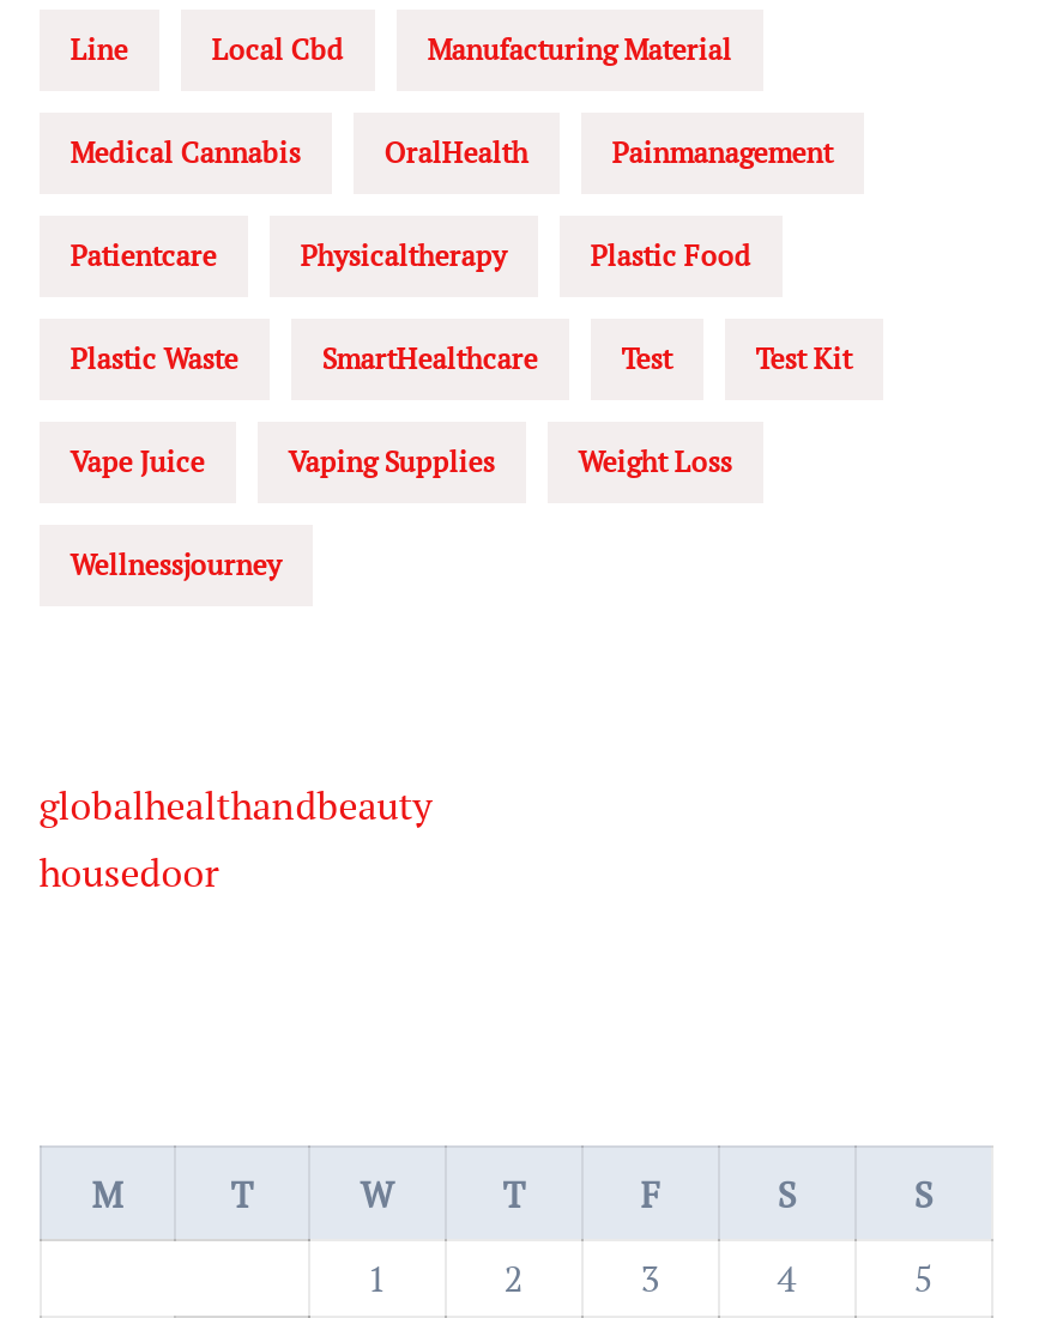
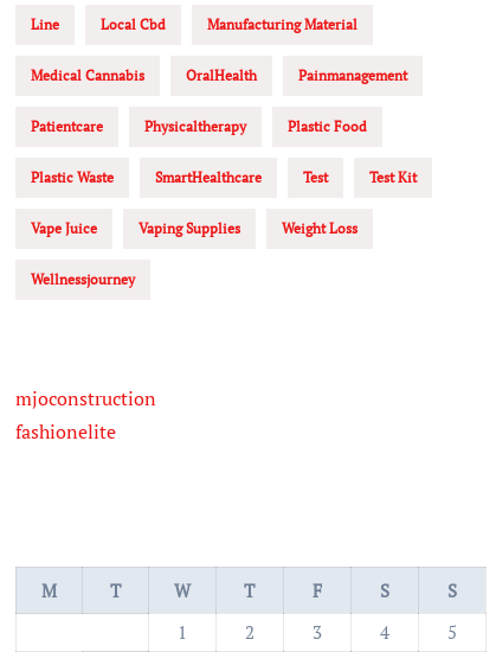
[39,778,432,898] globalhealthandbeauty | housedoor -> [15,385,156,444] mjoconstruction | fashionelite

